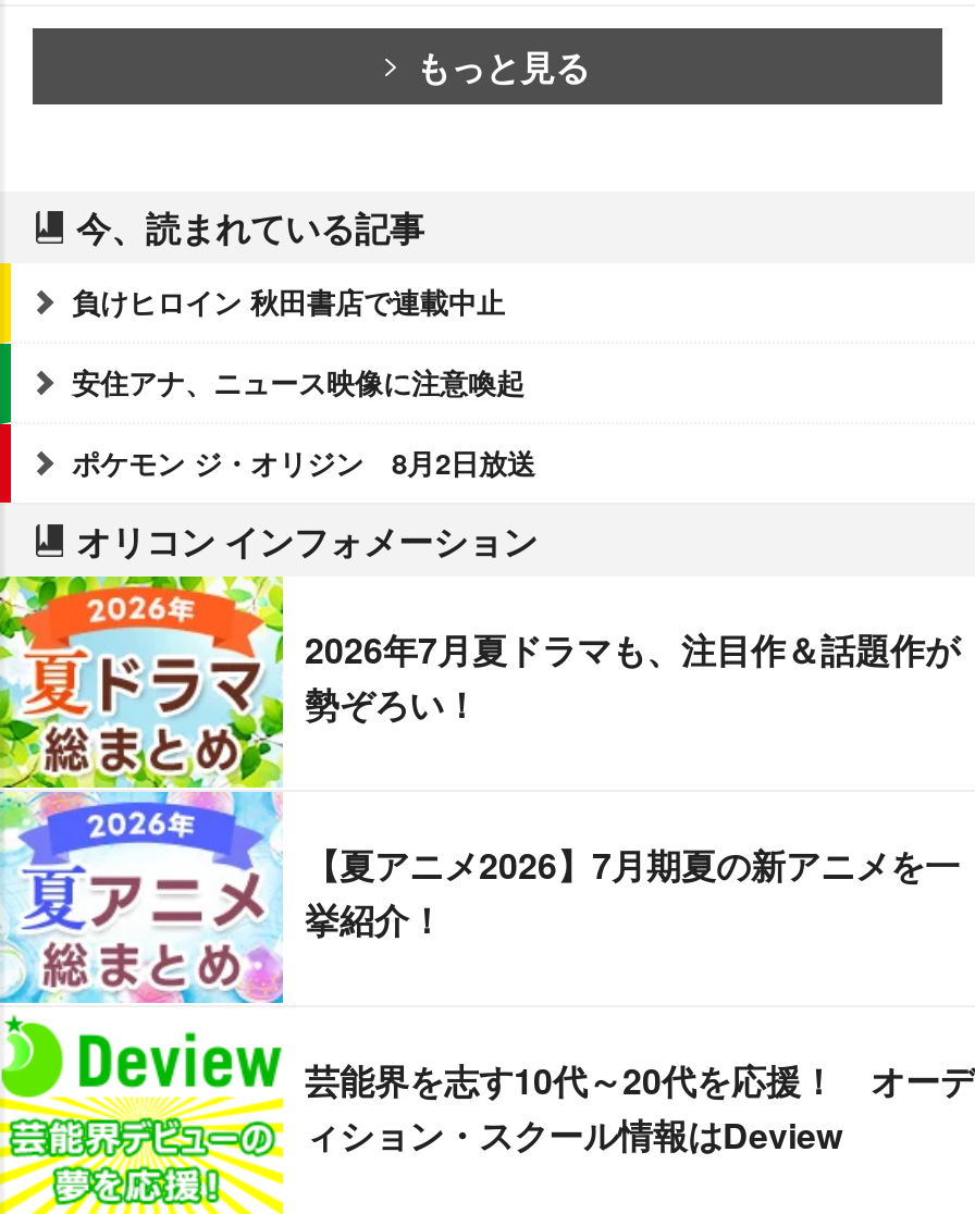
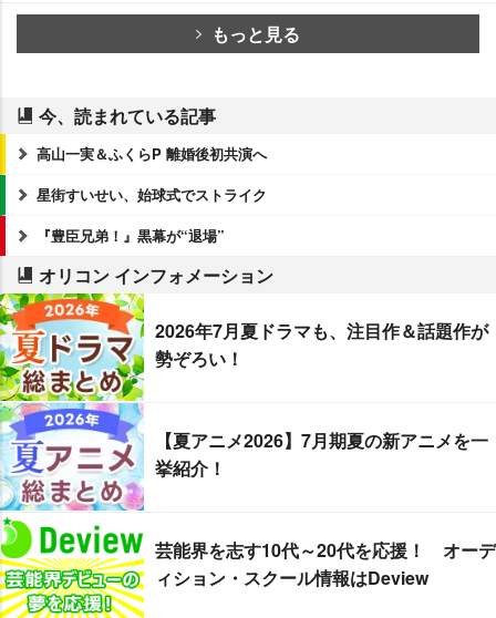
[72,280,505,322] 負けヒロイン 秋田書店で連載中止 -> [37,143,267,164] 高山一実＆ふくらP 離婚後初共演へ
[72,361,524,402] 安住アナ、ニュース映像に注意喚起 -> [37,184,267,205] 星街すいせい、始球式でストライク
[72,441,535,483] ポケモン ジ・オリジン 8月2日放送 -> [37,225,225,246] 『豊臣兄弟！』黒幕が“退場”

